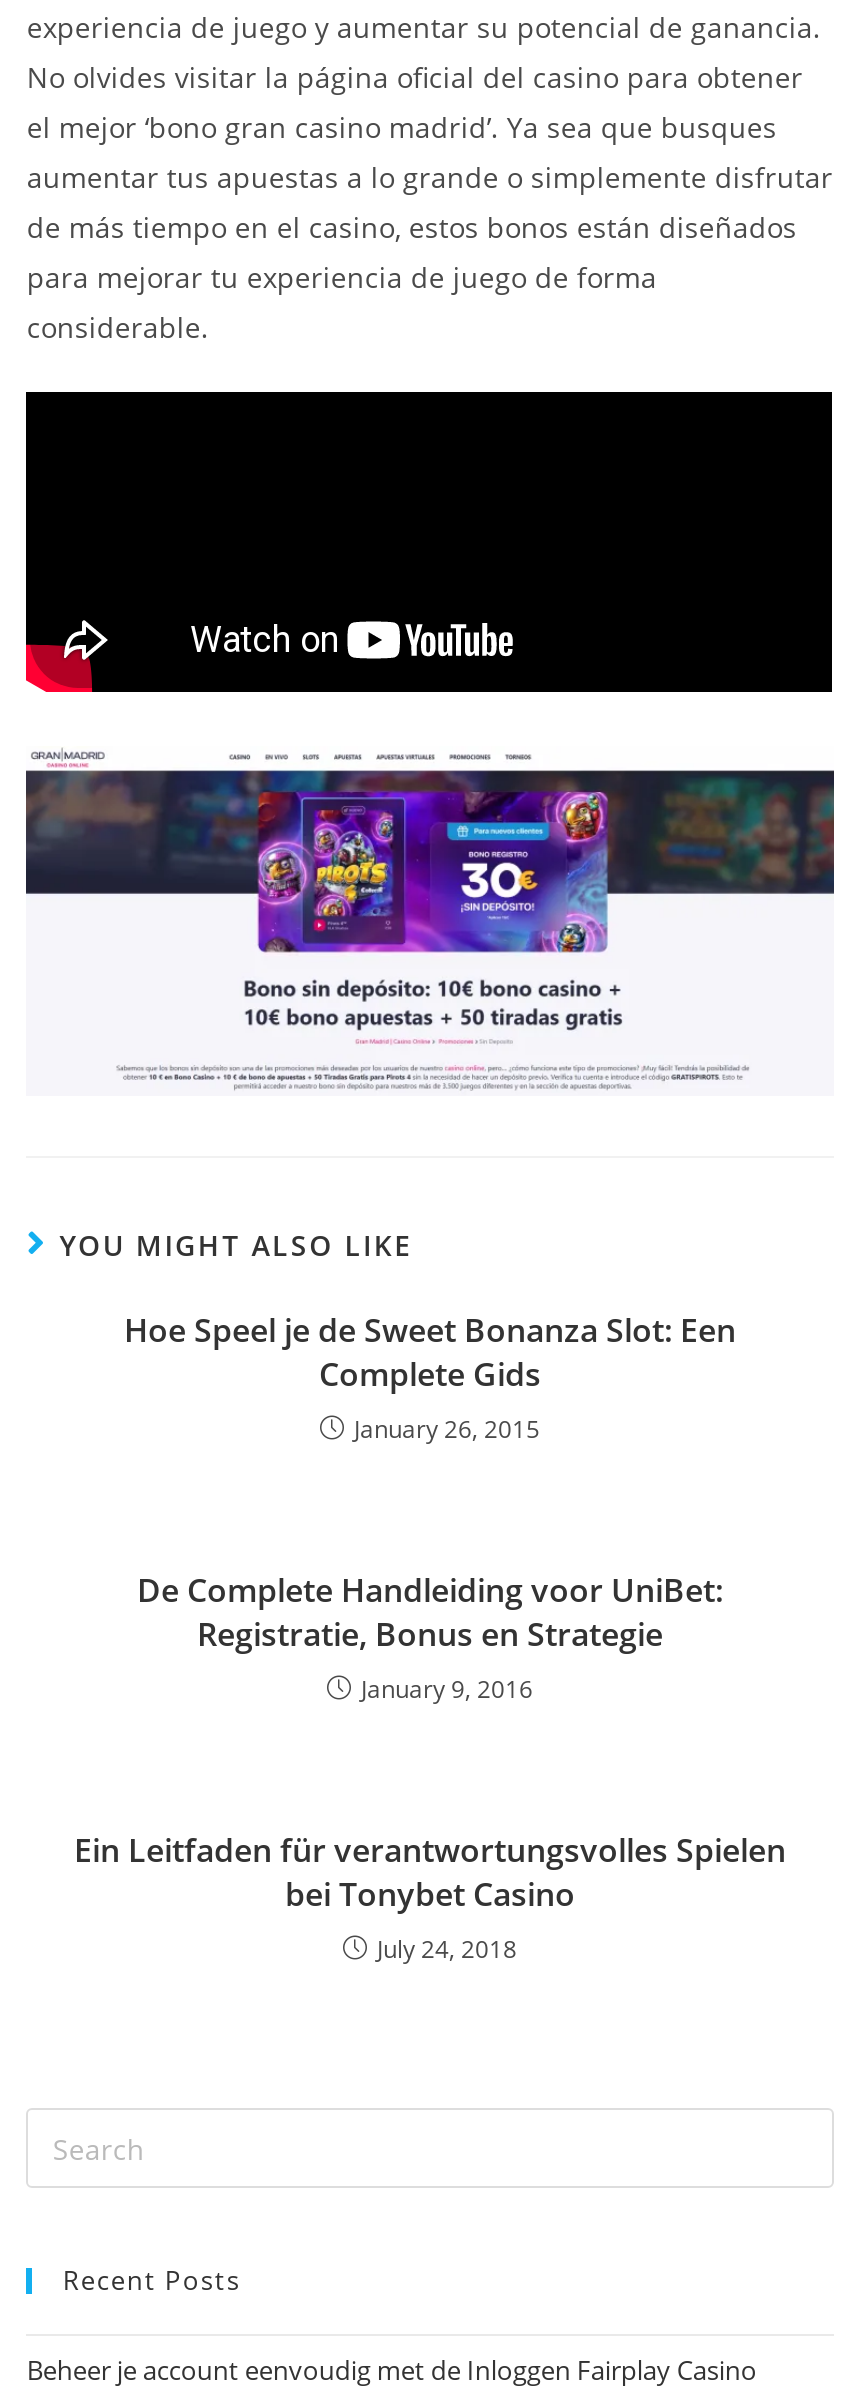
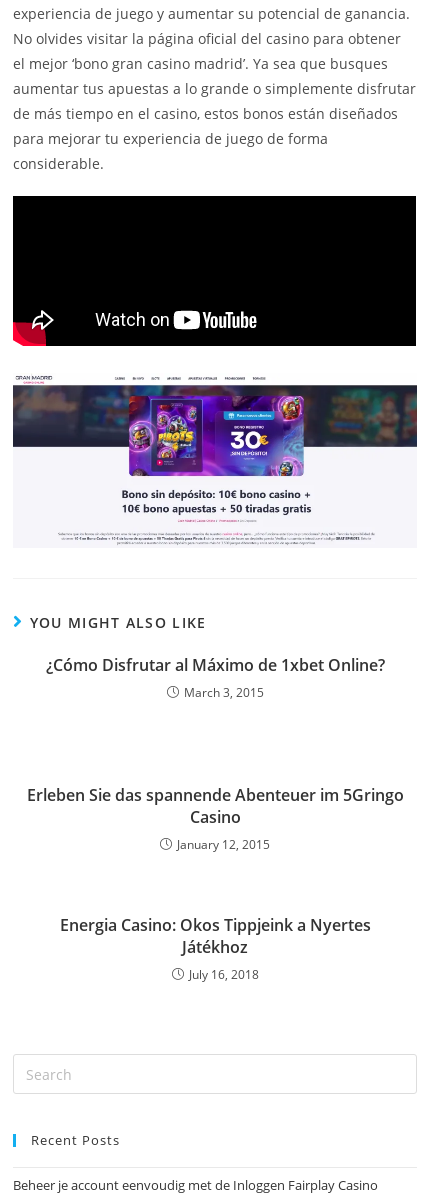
[124,1309,736,1447] Hoe Speel je de Sweet Bonanza Slot: Een | Complete Gids | January 26, 2015 -> [45,654,384,701] ¿Cómo Disfrutar al Máximo de 1xbet Online? | March 3, 2015
[137,1569,723,1707] De Complete Handleiding voor UniBet: | Registratie, Bonus en Strategie | January 9, 2016 -> [26,784,403,853] Erleben Sie das spannende Abenteuer im 5Gringo | Casino | January 12, 2015
[74,1829,786,1967] Ein Leitfaden für verantwortungsvolles Spielen | bei Tonybet Casino | July 24, 2018 -> [59,914,370,983] Energia Casino: Okos Tippjeink a Nyertes | Játékhoz | July 16, 2018

